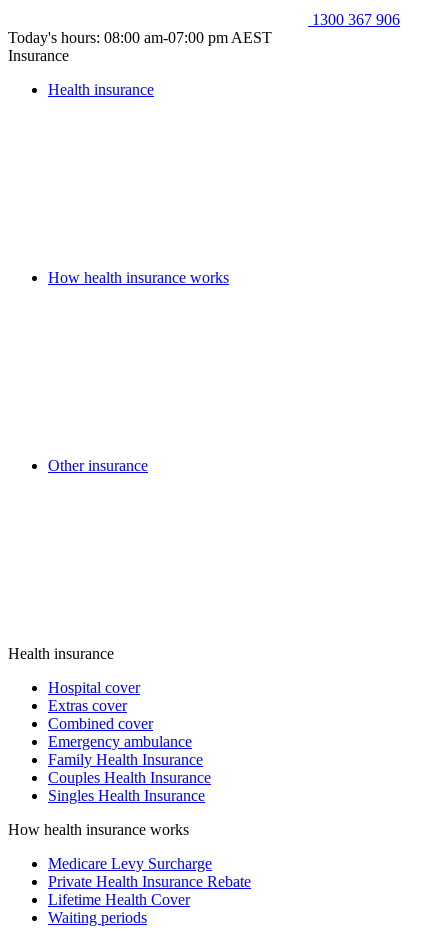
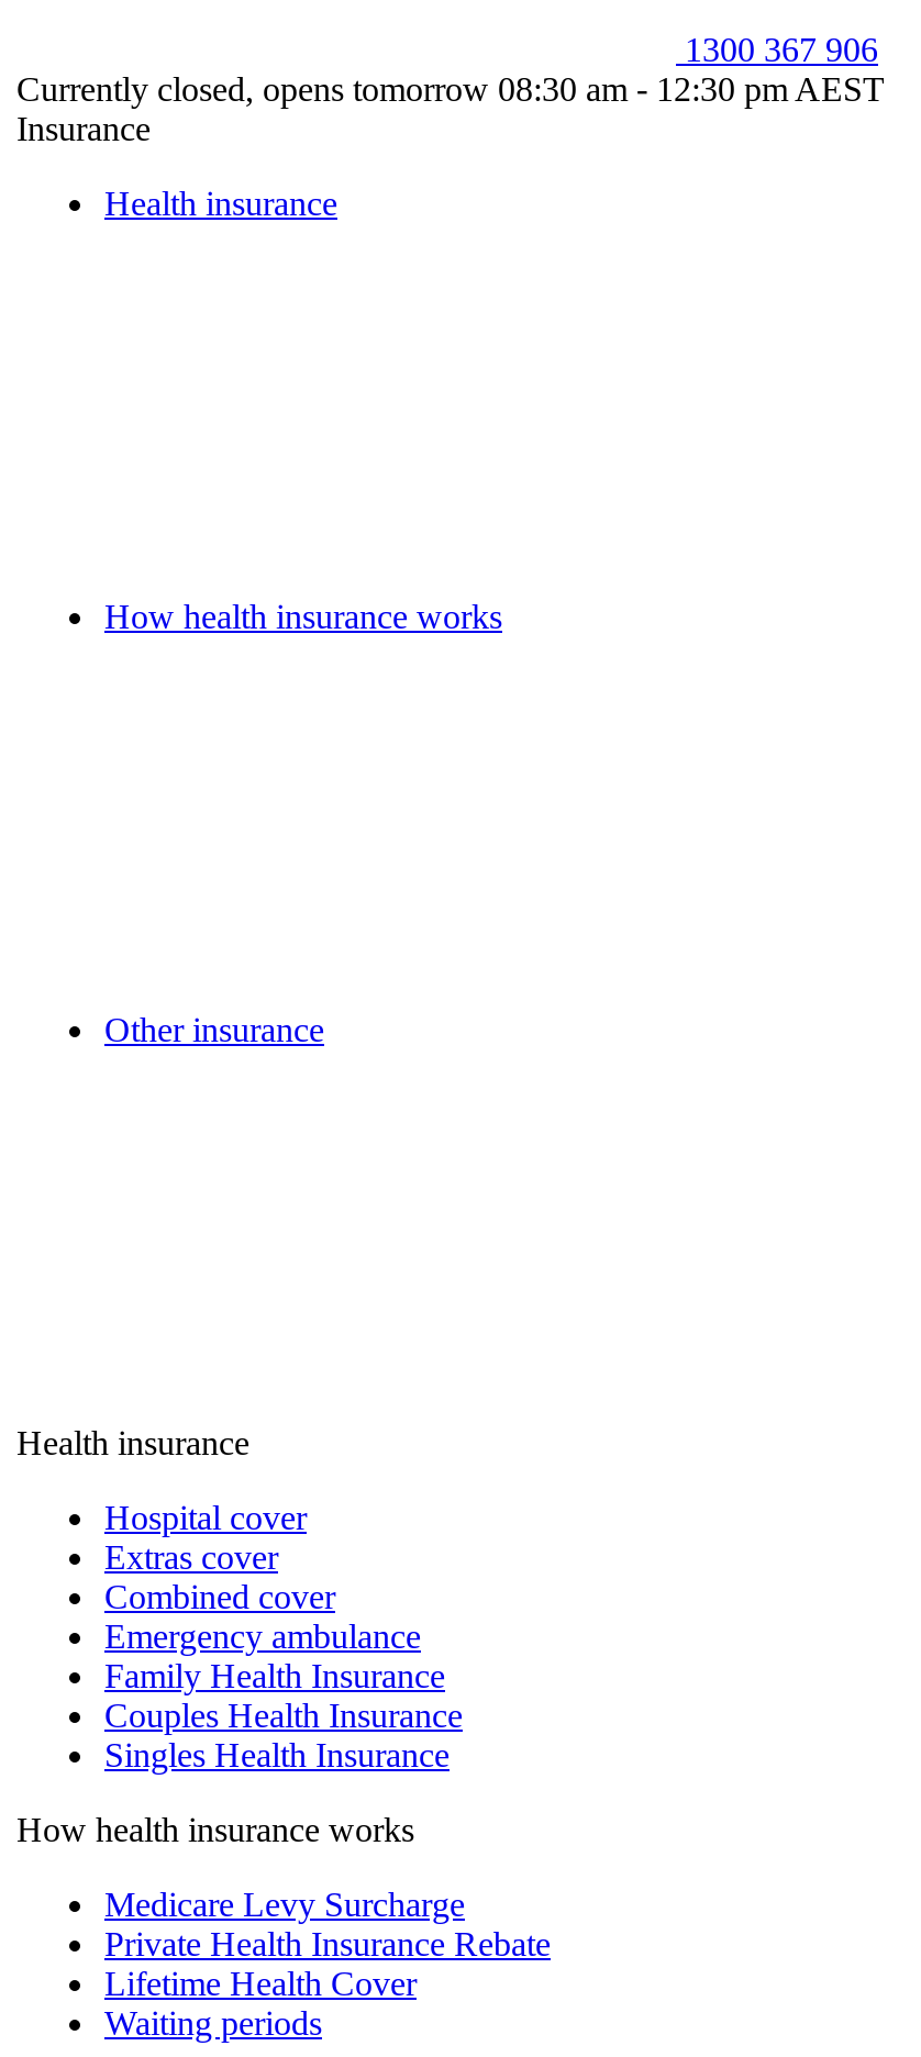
[8,29,272,46] Today's hours: 08:00 am-07:00 pm AEST -> [16,70,885,108] Currently closed, opens tomorrow 08:30 am - 12:30 pm AEST

